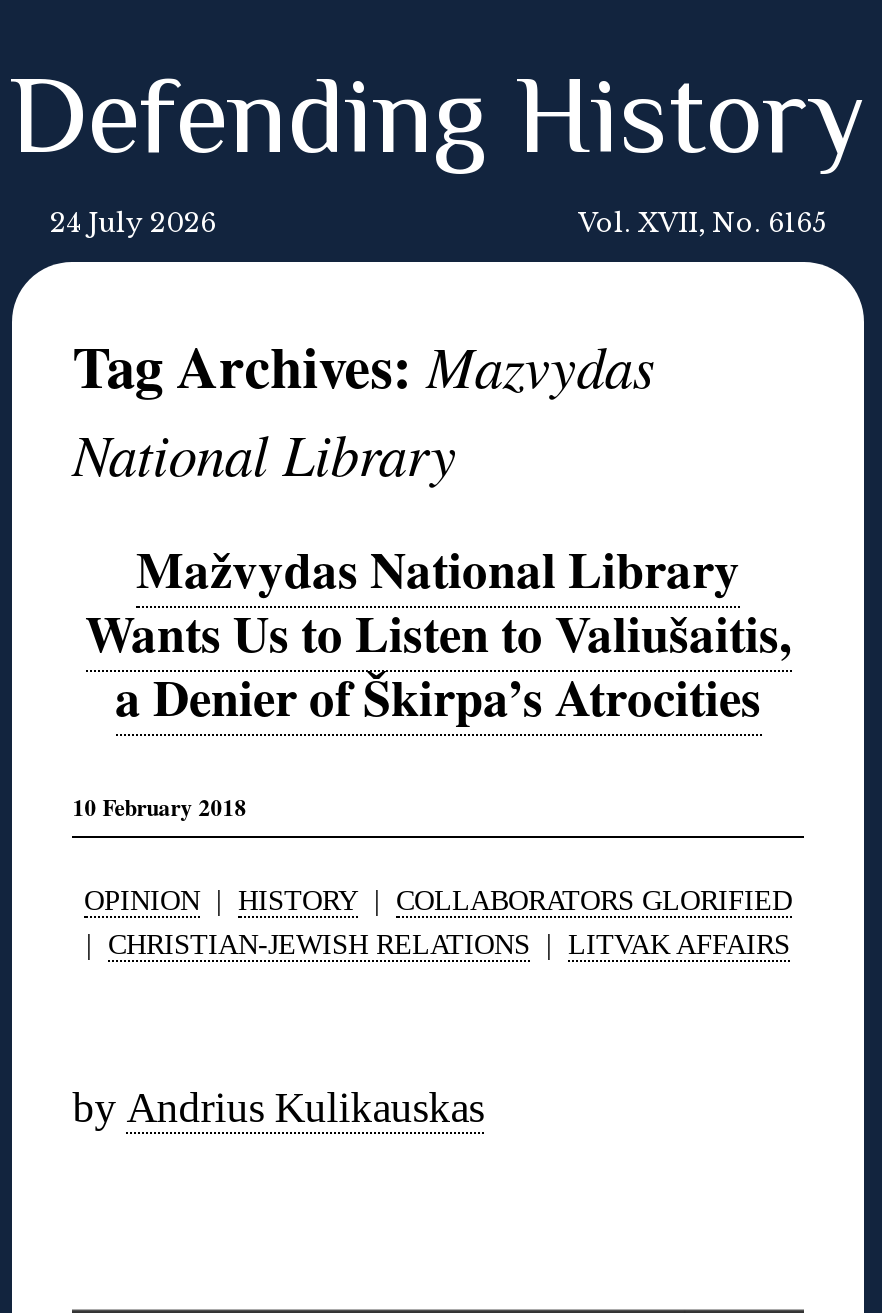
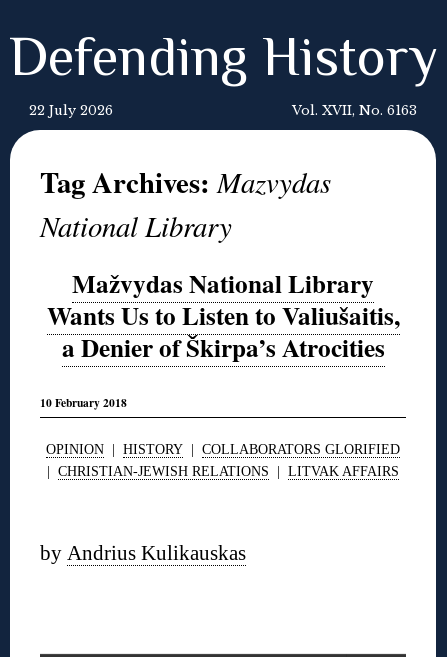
[50,208,216,238] 24 July 2026 -> [29,103,113,118] 22 July 2026
[578,208,826,238] Vol. XVII, No. 6165 -> [292,103,417,118] Vol. XVII, No. 6163

